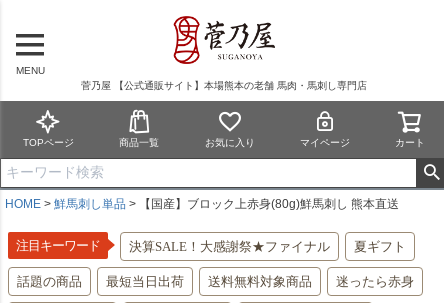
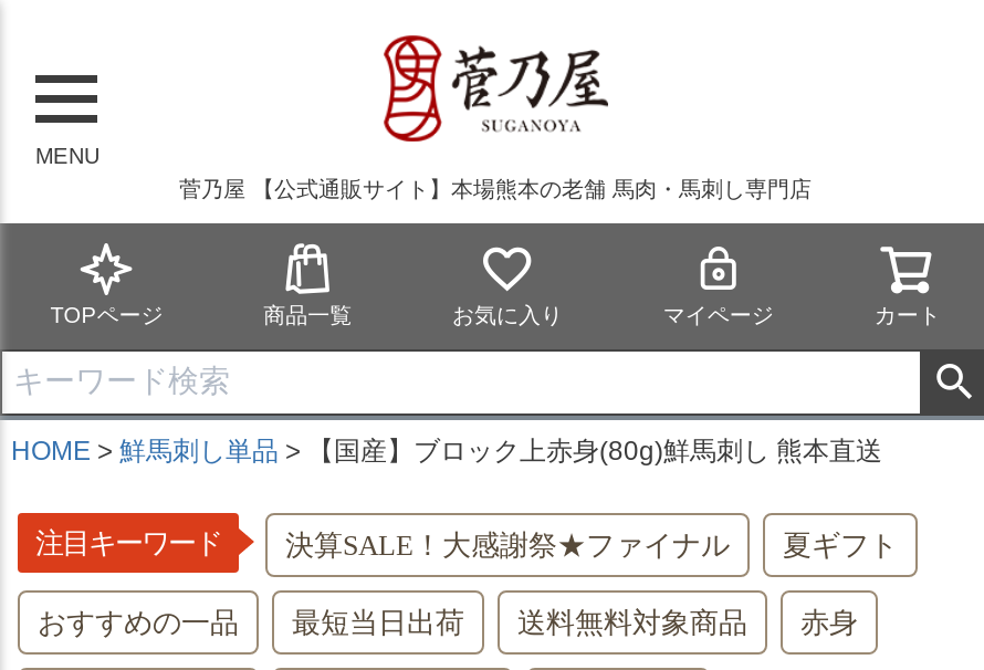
[17,274,82,289] 話題の商品 -> [38,606,239,639] おすすめの一品
[336,274,414,289] 迷ったら赤身 -> [800,606,858,639] 赤身

